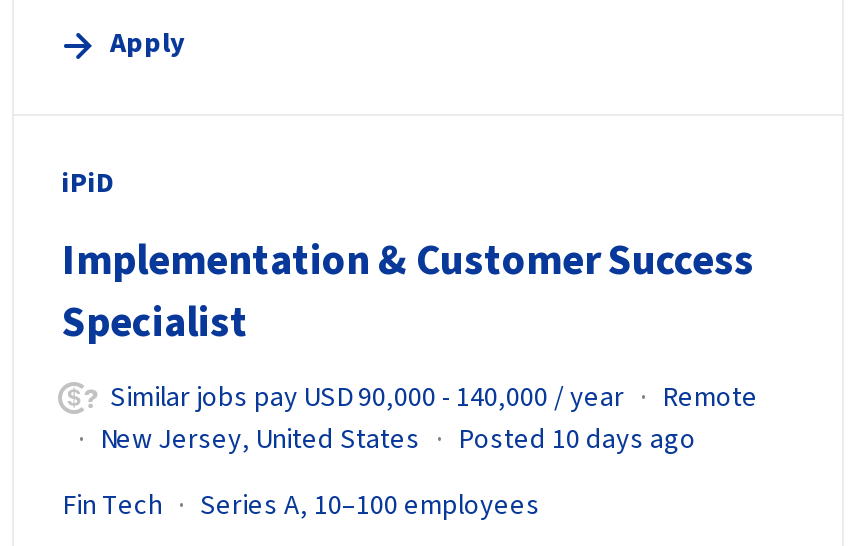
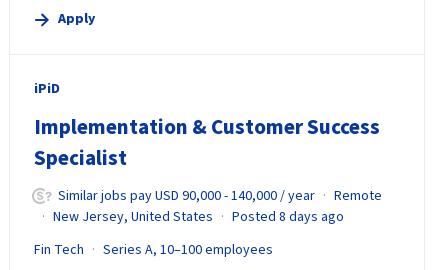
[458,421,696,461] Posted 10 days ago -> [232,207,344,227] Posted 8 days ago

